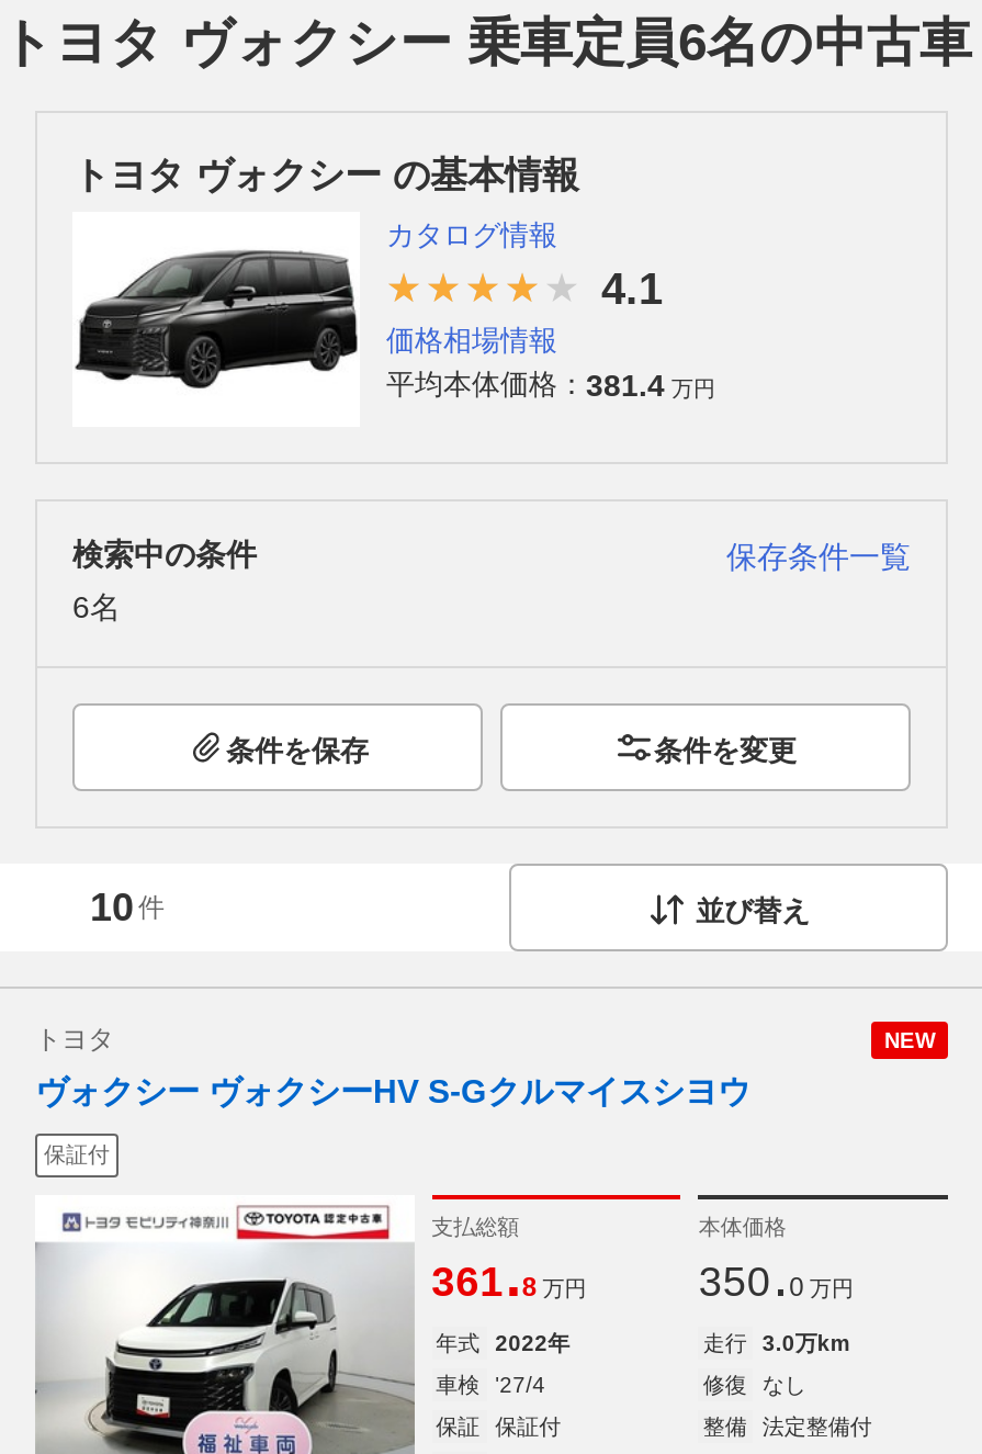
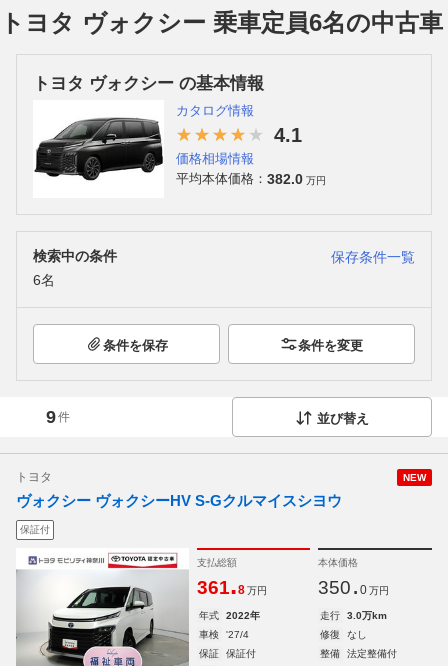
[386,367,715,402] 平均本体価格：381.4 万円 -> [176,170,326,186] 平均本体価格：382.0 万円
[90,885,165,929] 10 件 -> [46,407,70,427] 9 件

